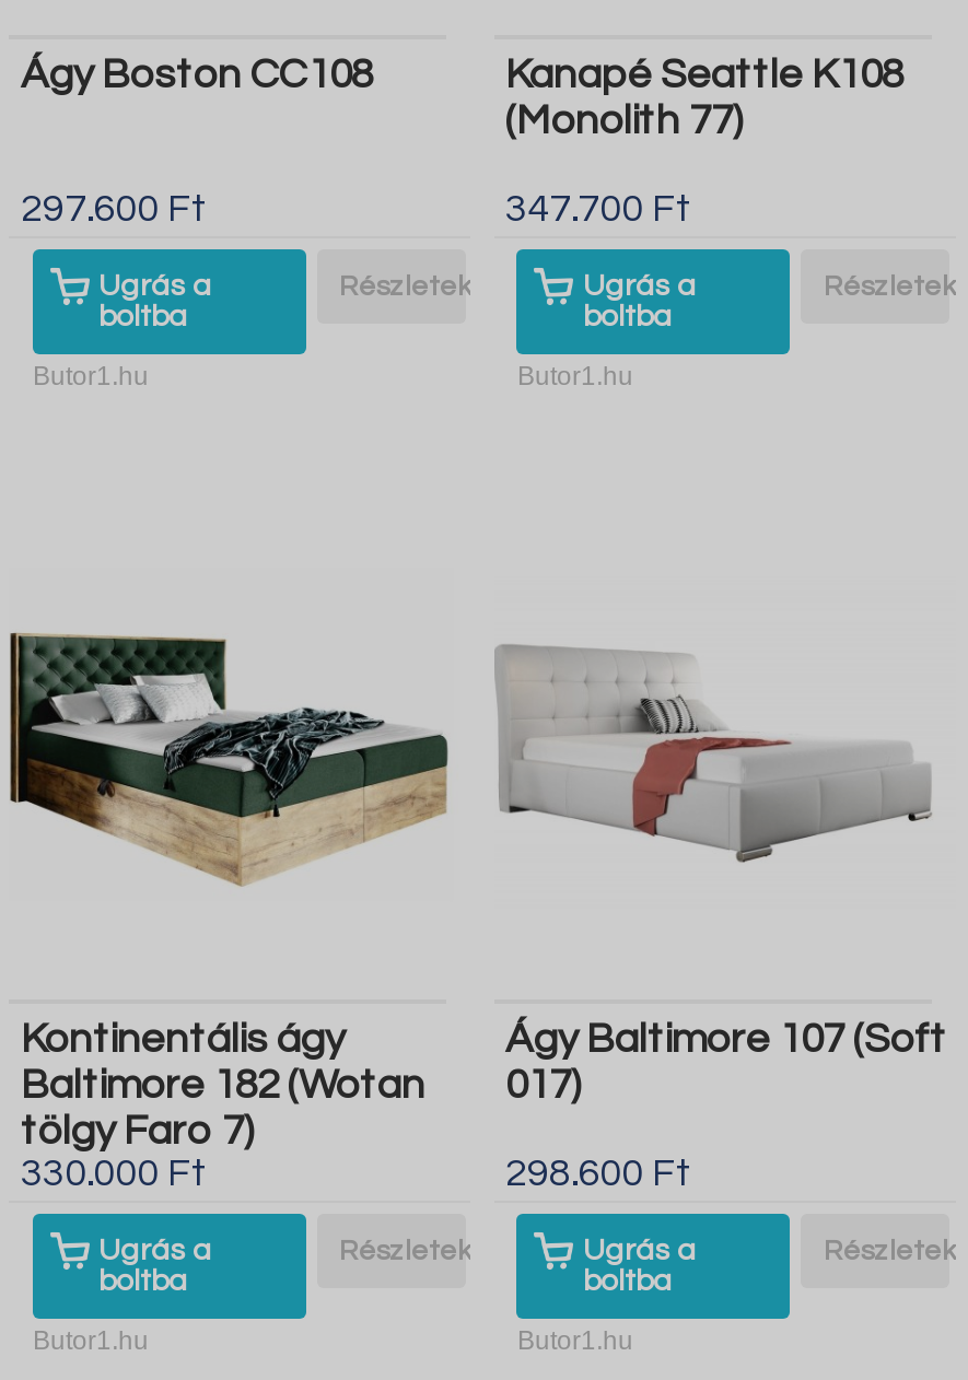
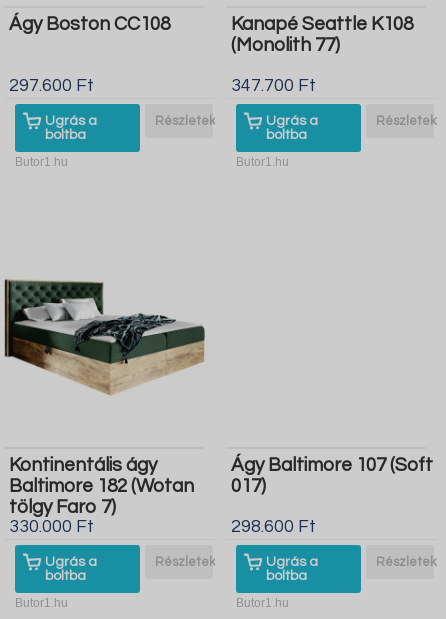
[494,643,932,864] [image] -> none

